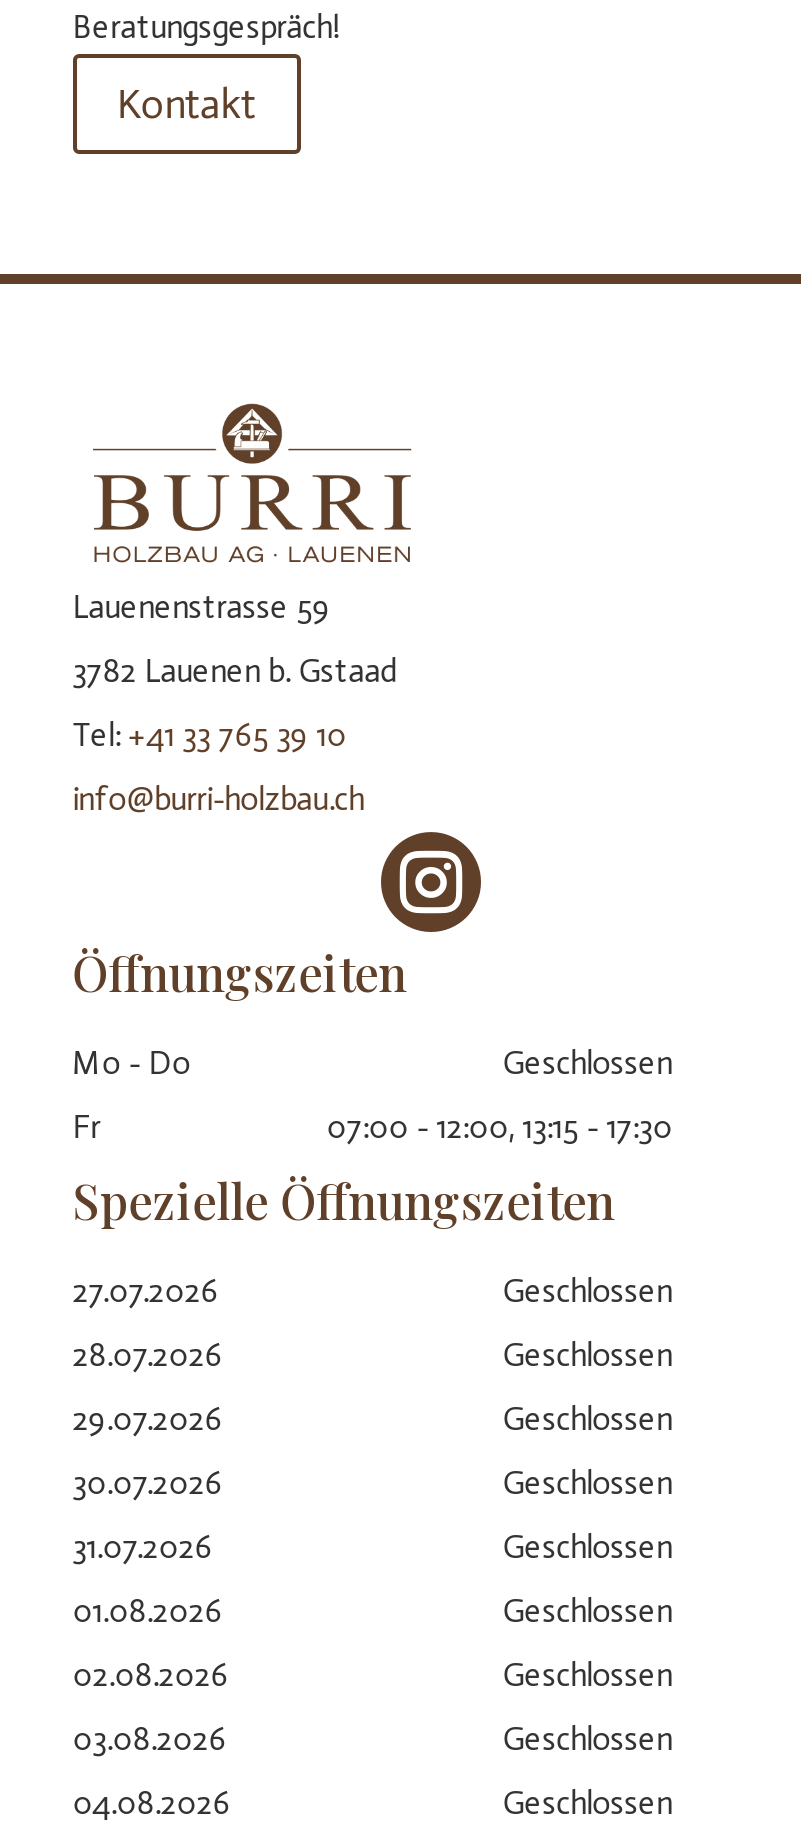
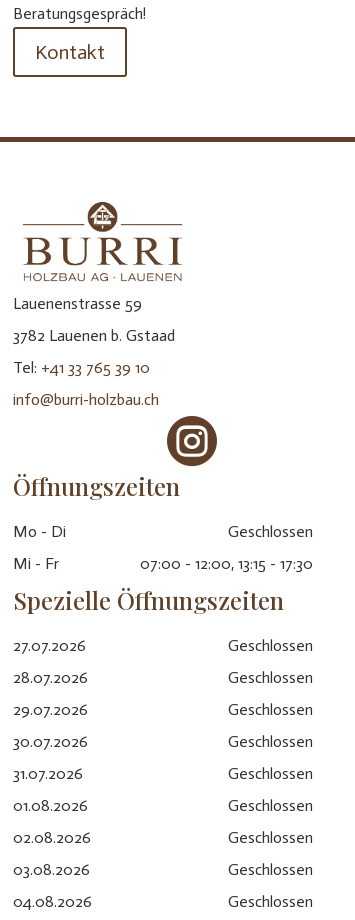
[73,1044,191,1082] Mo - Do -> [13,522,66,541] Mo - Di
[73,1108,101,1146] Fr -> [13,554,59,573] Mi - Fr

